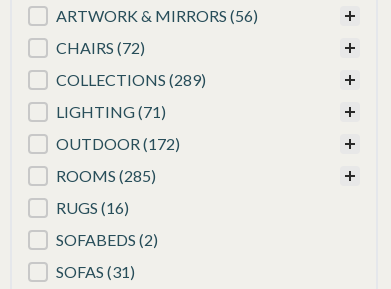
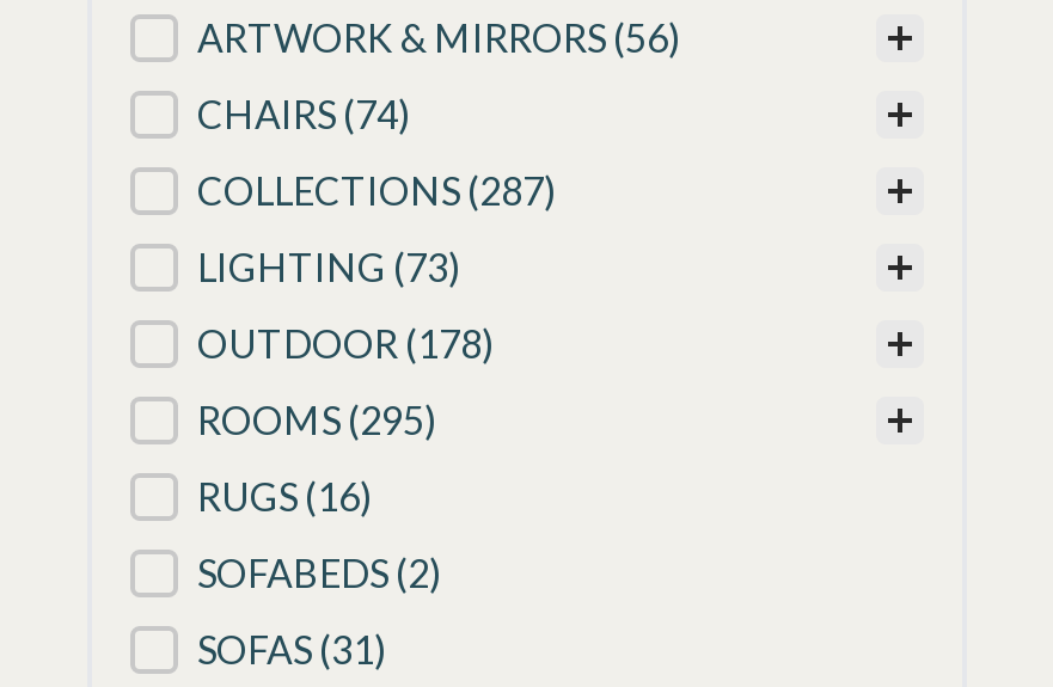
[56,38,145,57] CHAIRS (72) -> [197,91,410,136] CHAIRS (74)
[56,70,206,89] COLLECTIONS (289) -> [197,167,556,213] COLLECTIONS (287)
[56,102,166,121] LIGHTING (71) -> [197,244,460,289] LIGHTING (73)
[56,134,180,153] OUTDOOR (172) -> [197,320,494,366] OUTDOOR (178)
[56,166,156,185] ROOMS (285) -> [197,397,436,442] ROOMS (295)

